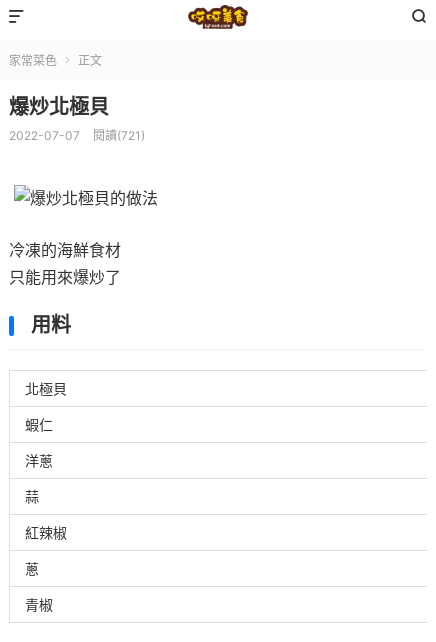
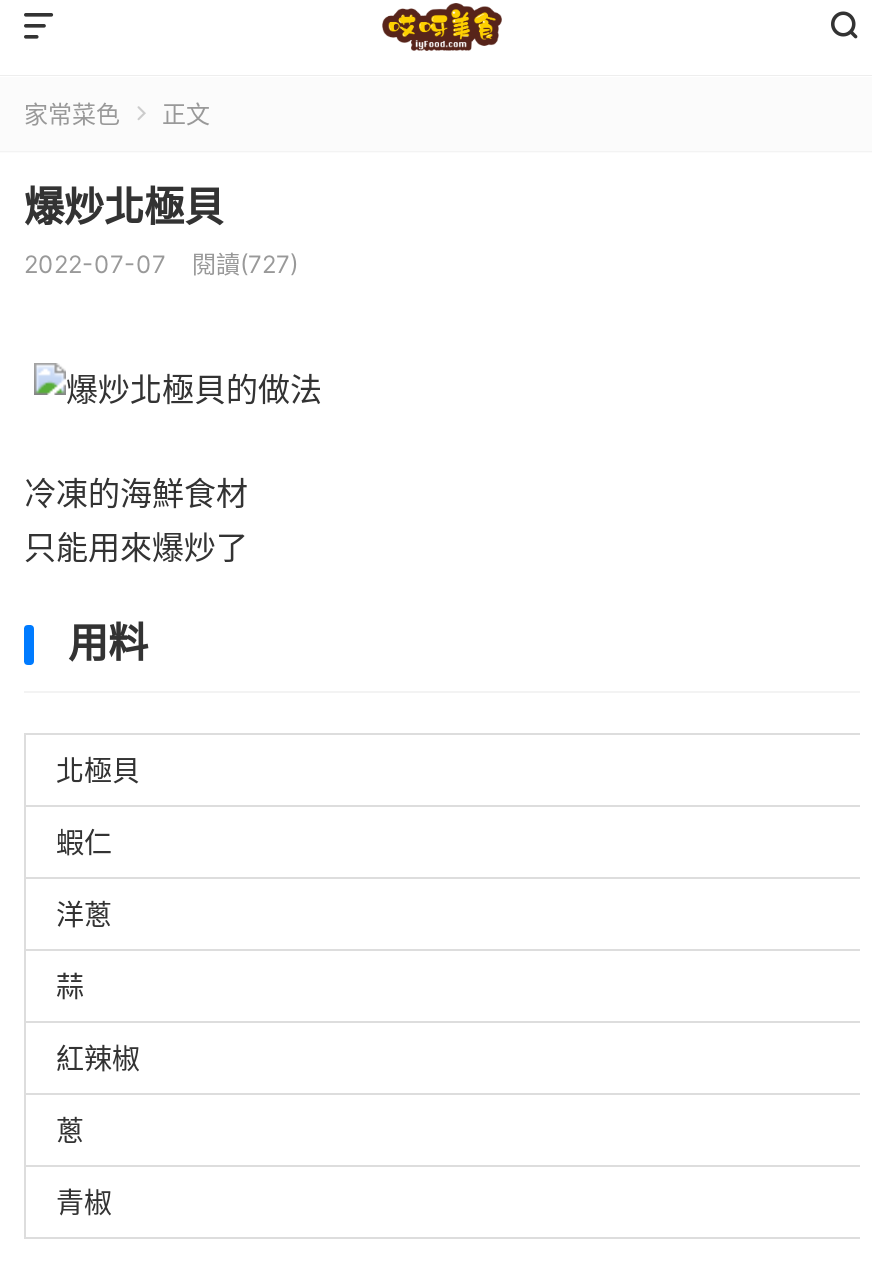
[9,128,145,143] 2022-07-07 閱讀(721) -> [24,249,298,279] 2022-07-07 閱讀(727)

